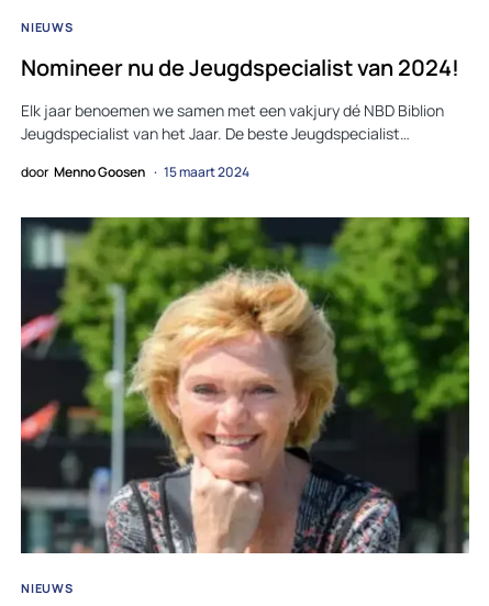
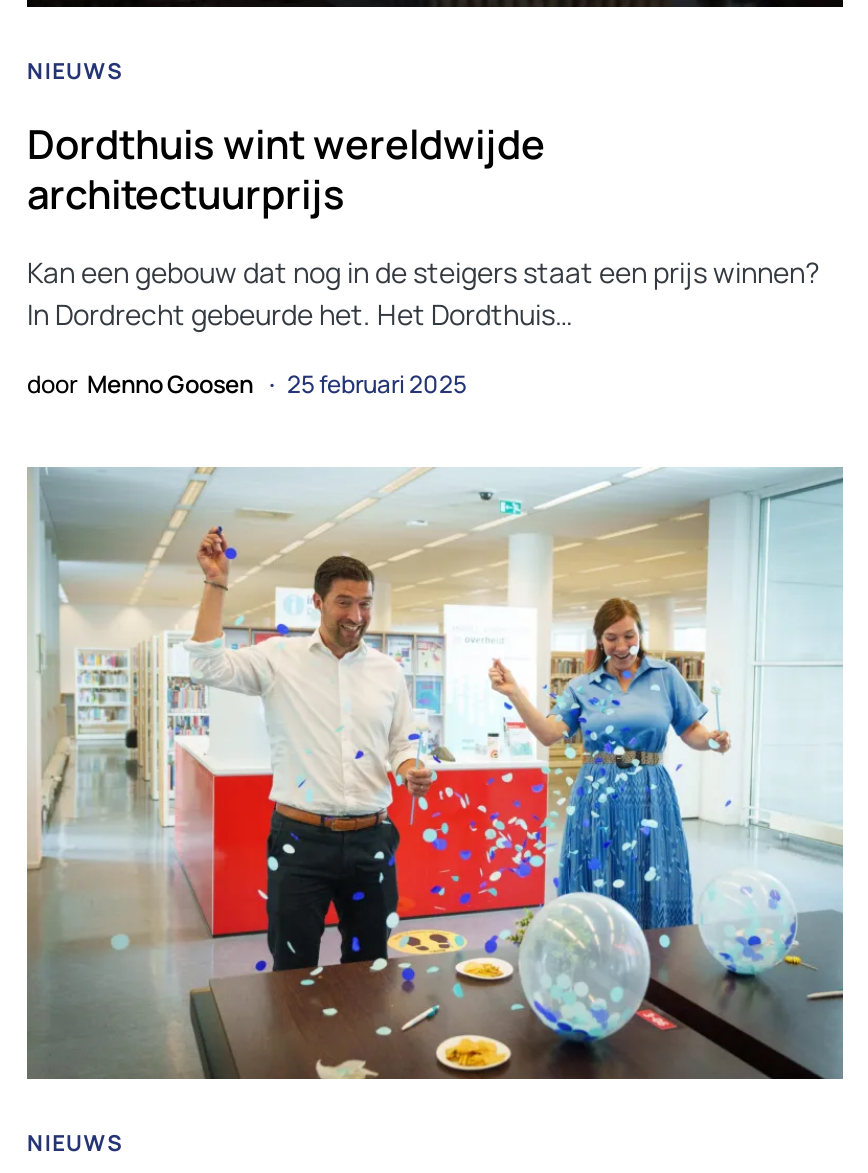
[21,52,459,82] Nomineer nu de Jeugdspecialist van 2024! -> [27,117,545,221] Dordthuis wint wereldwijde | architectuurprijs
[21,99,444,143] Elk jaar benoemen we samen met een vakjury dé NBD Biblion | Jeugdspecialist van het Jaar. De beste Jeugdspecialist… -> [27,253,819,333] Kan een gebouw dat nog in de steigers staat een prijs winnen? | In Dordrecht gebeurde het. Het Dordthuis…
[21,162,249,181] door Menno Goosen 15 maart 2024 -> [27,367,467,401] door Menno Goosen 25 februari 2025
[20,216,470,554] [image] -> [25,466,845,1080] [image]

